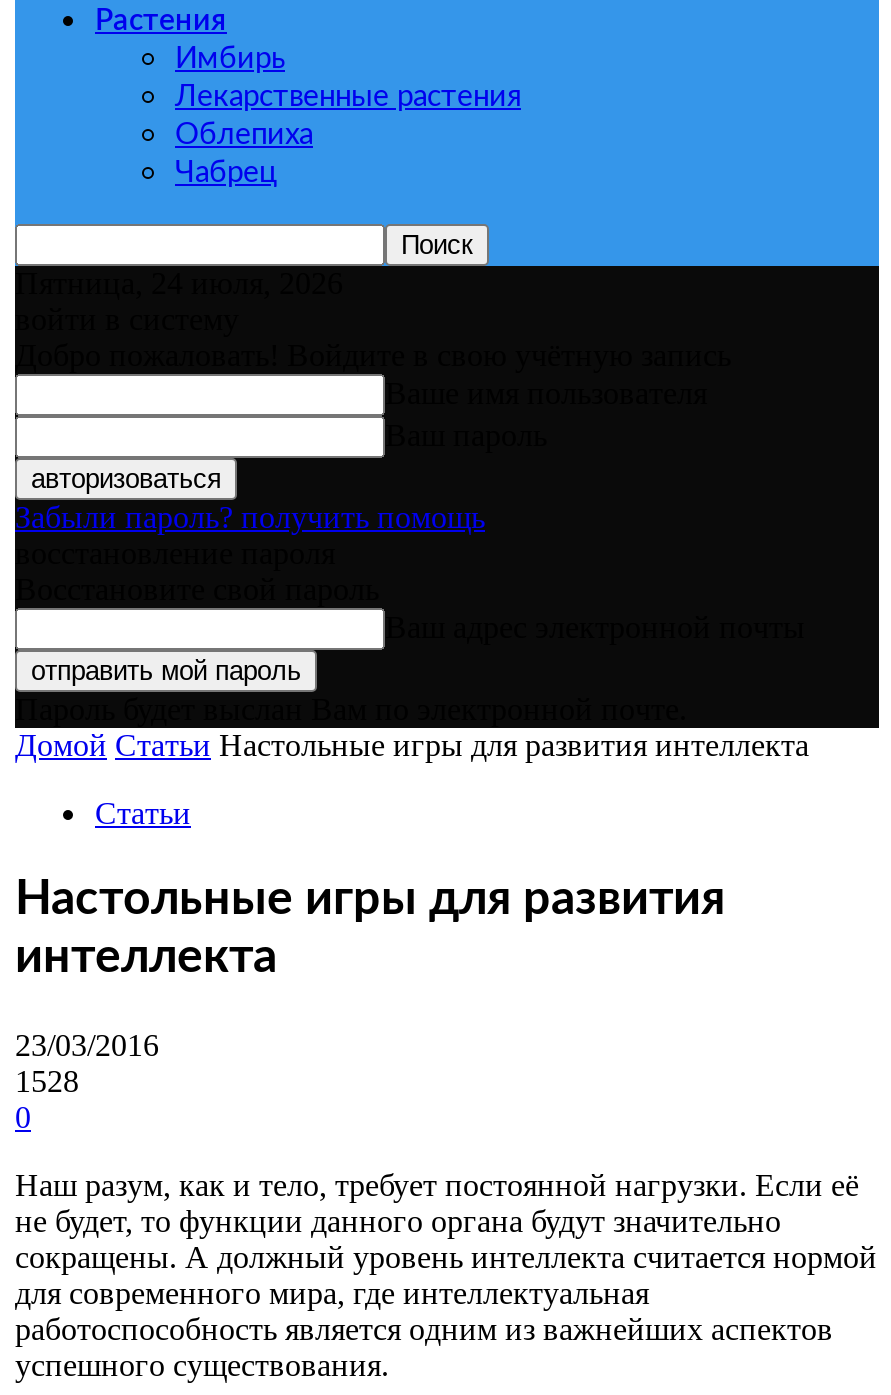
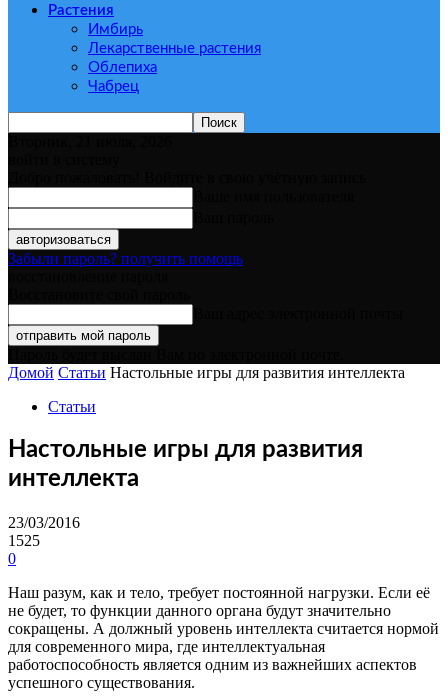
[15,266,343,300] Пятница, 24 июля, 2026 -> [8,133,172,150] Вторник, 21 июля, 2026
[15,1064,79,1098] 1528 -> [8,532,40,549] 1525

